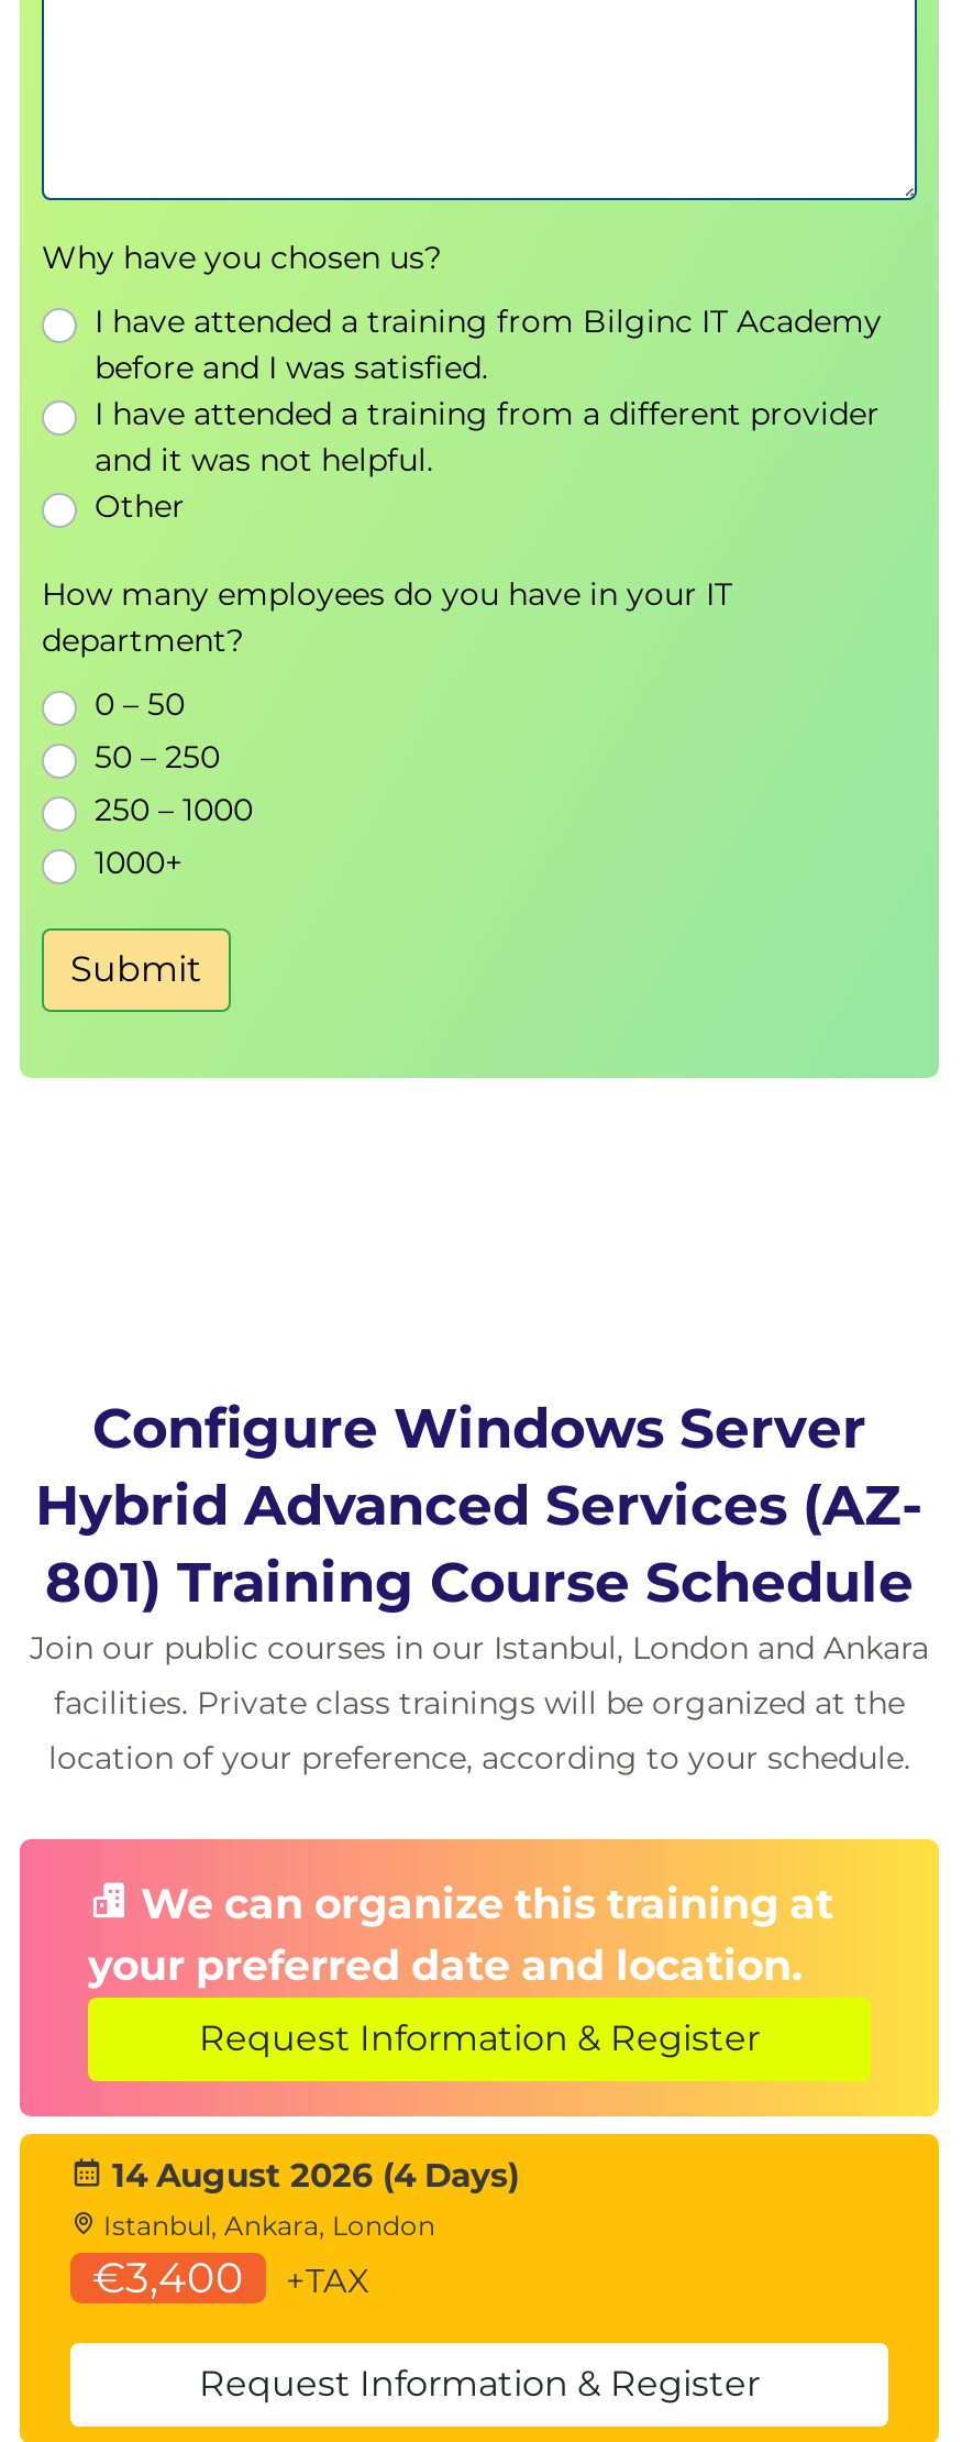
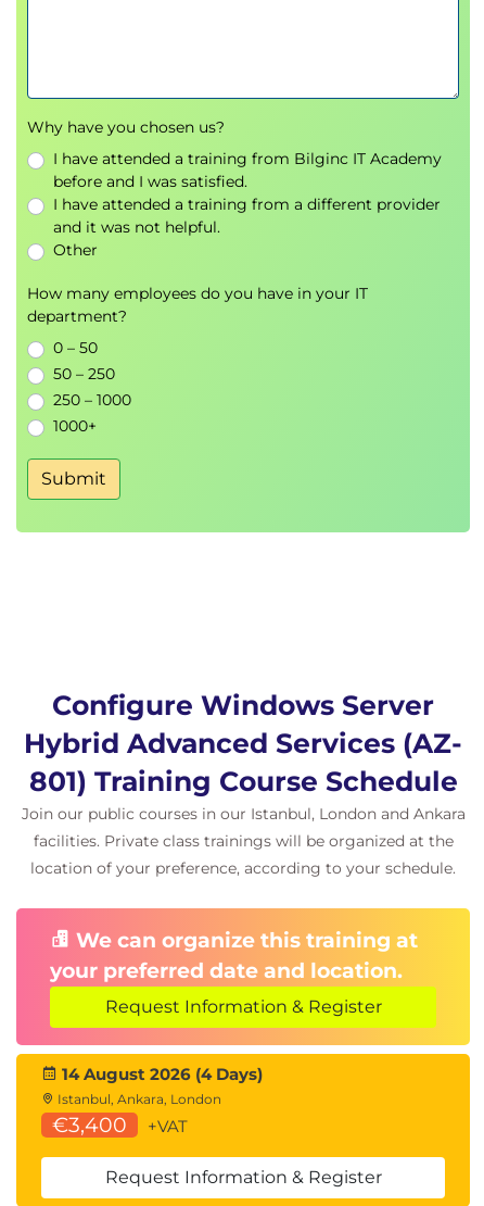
[286,2259,369,2301] +TAX -> [148,1116,188,1136] +VAT

